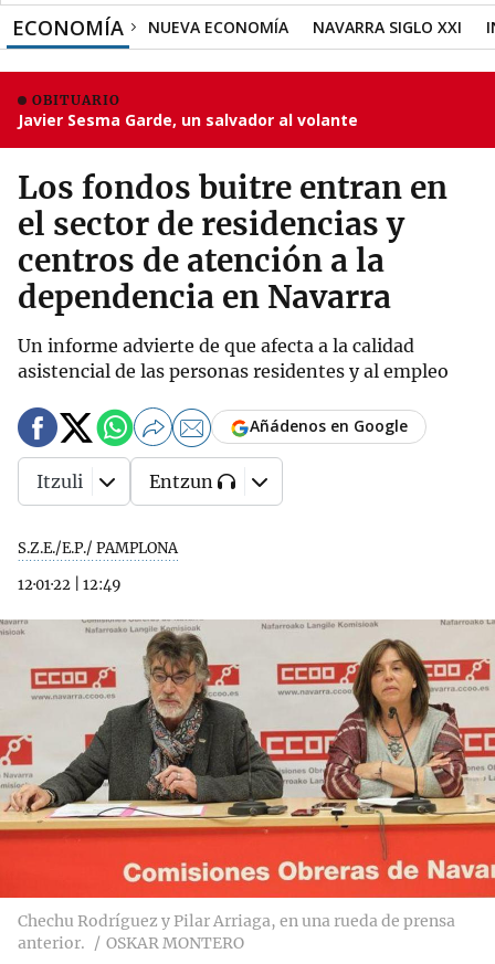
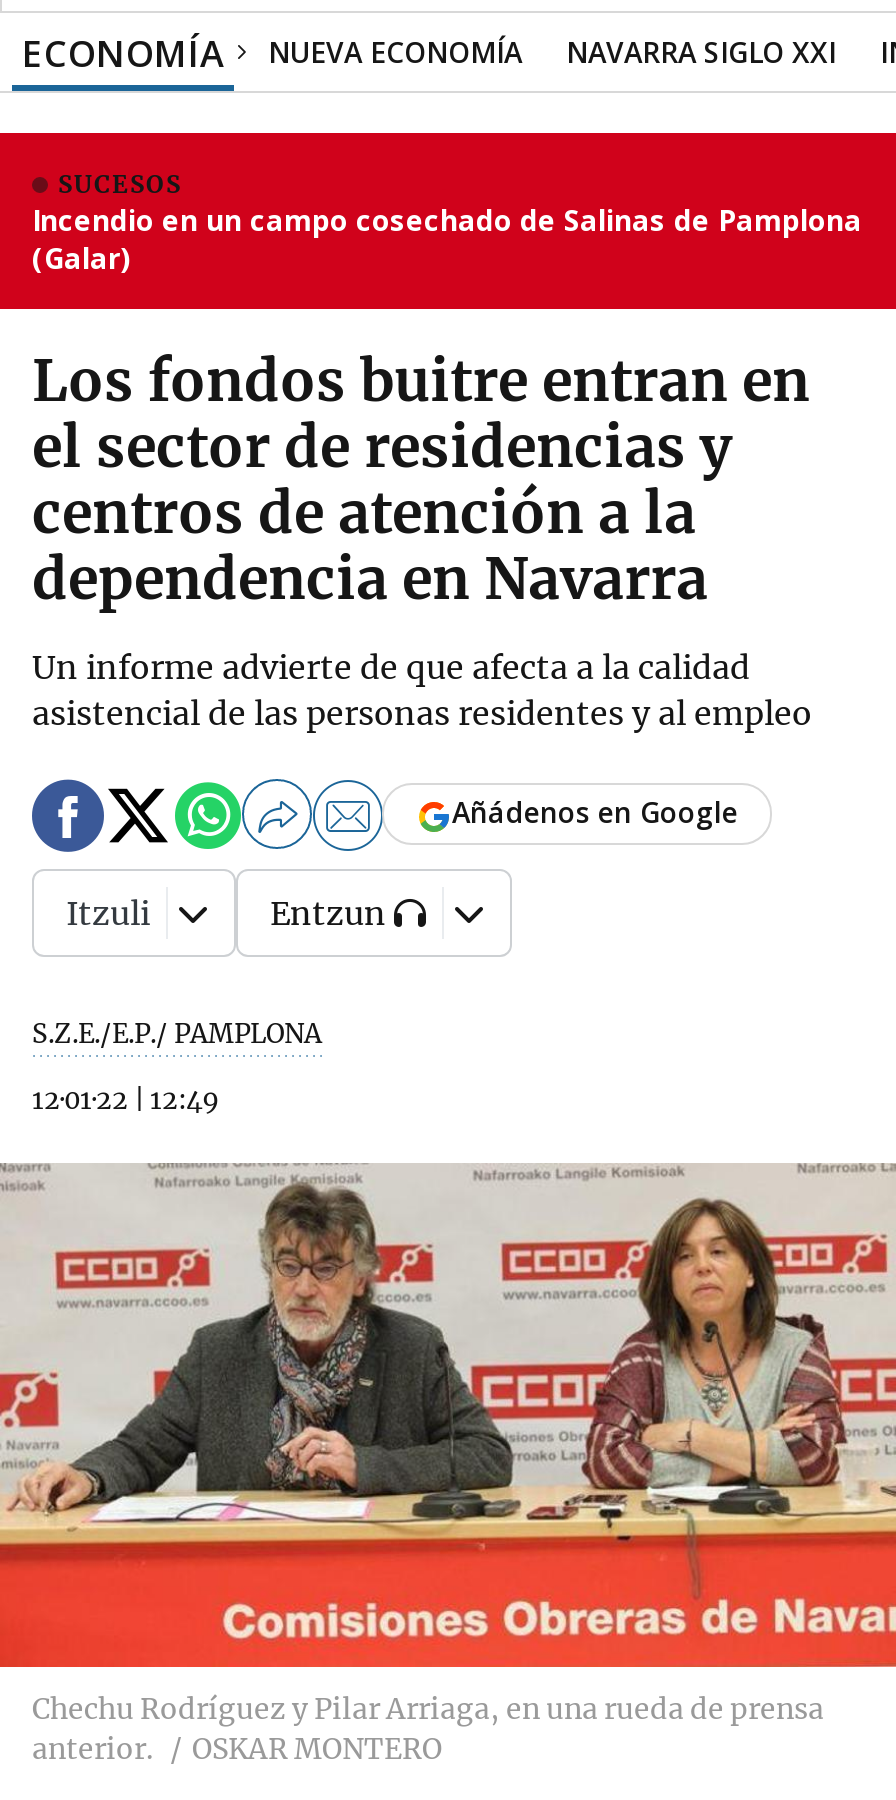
[18,92,358,130] OBITUARIO | Javier Sesma Garde, un salvador al volante -> [32,169,862,277] SUCESOS | Incendio en un campo cosechado de Salinas de Pamplona | (Galar)

